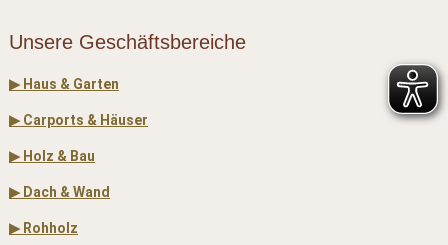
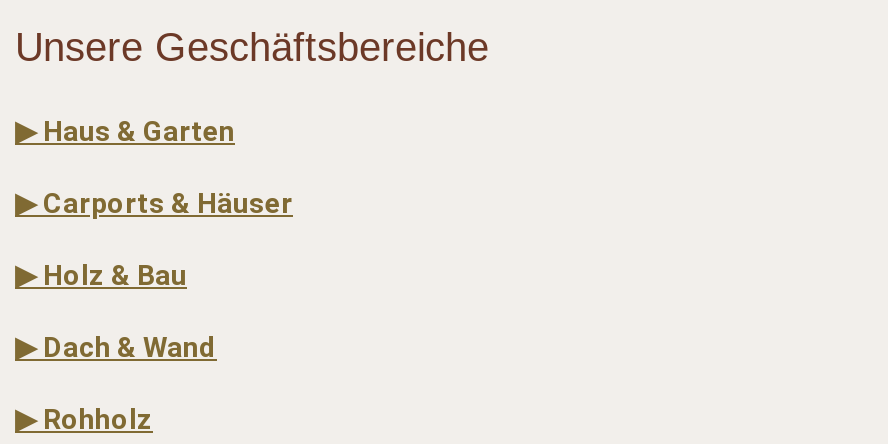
[386,64,444,121] [image] -> none

